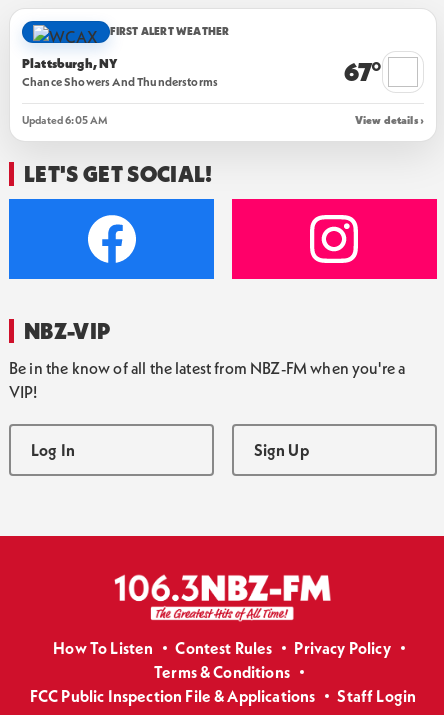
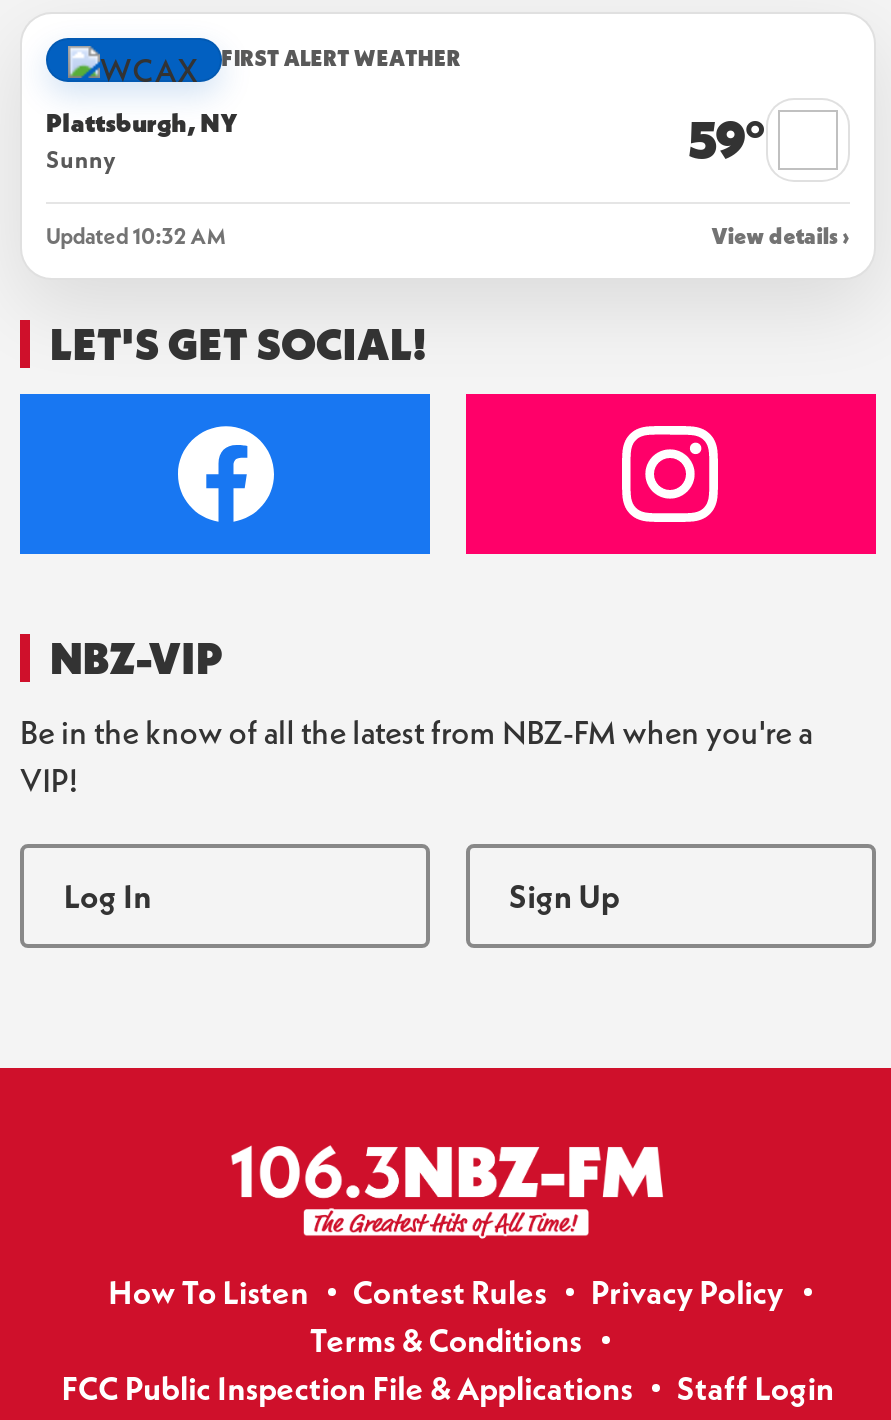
[22,55,382,89] Chance Showers And Thunderstorms | 67° -> [46,105,766,173] Sunny | 59°
[22,113,108,127] Updated 6:05 AM -> [46,221,227,249] Updated 10:32 AM

